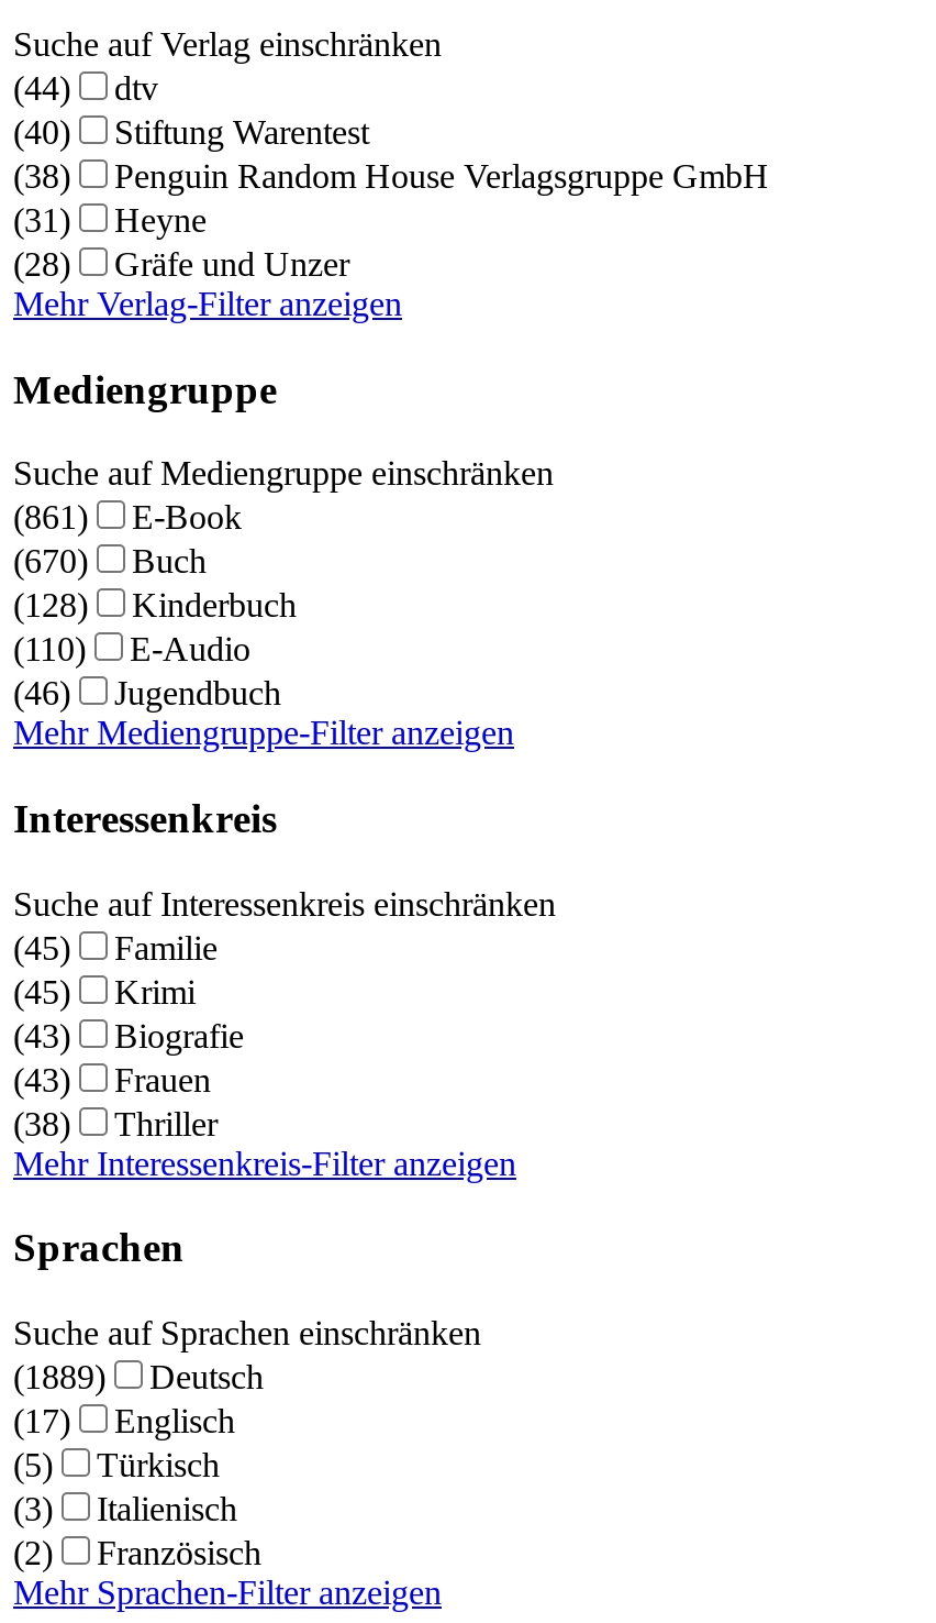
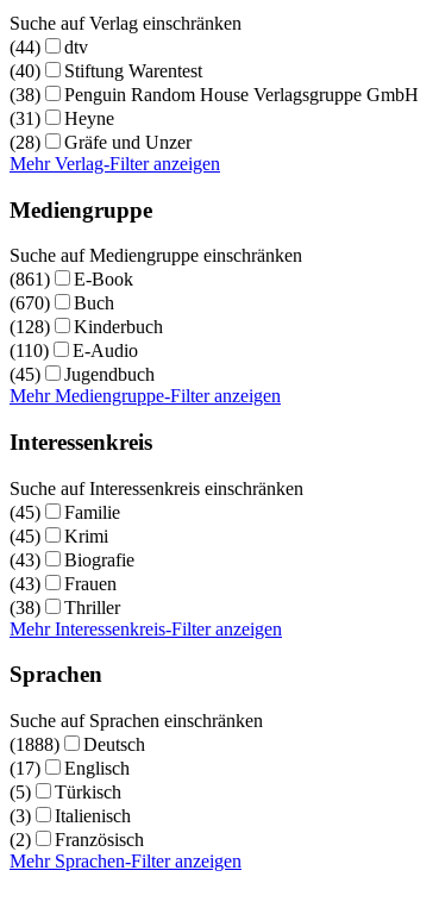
[13,675,281,712] (46) Jugendbuch -> [10,365,155,385] (45) Jugendbuch
[13,1358,264,1396] (1889) Deutsch -> [10,734,145,755] (1888) Deutsch

